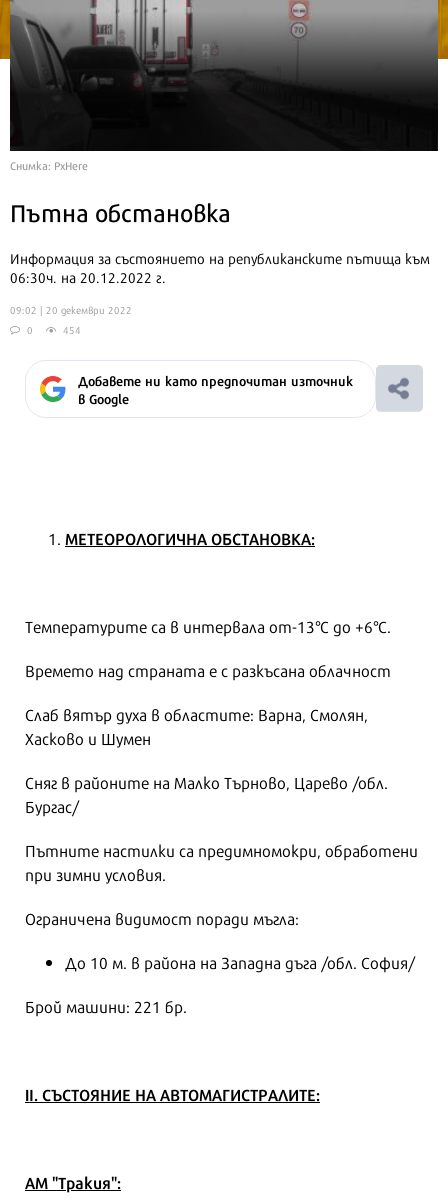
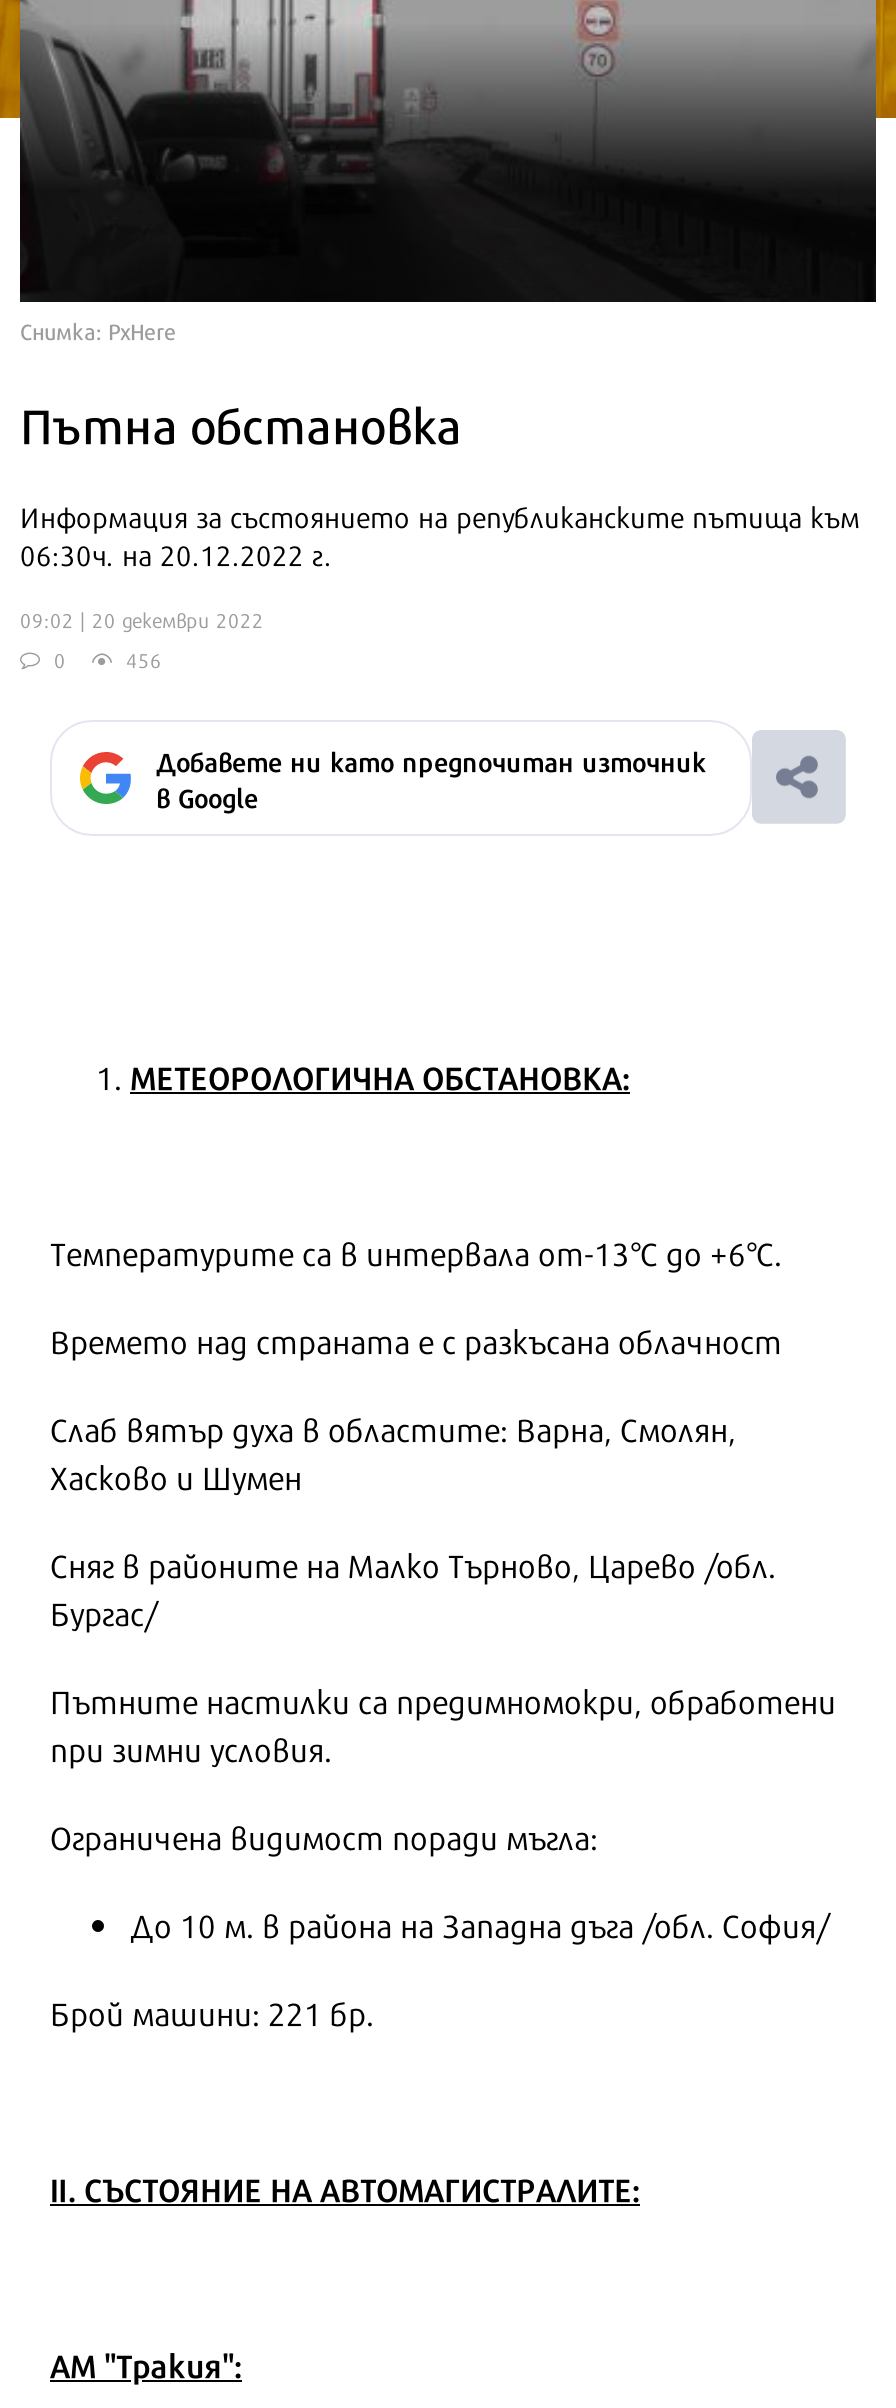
[24,322,81,337] 0 454 -> [48,643,162,673] 0 456

